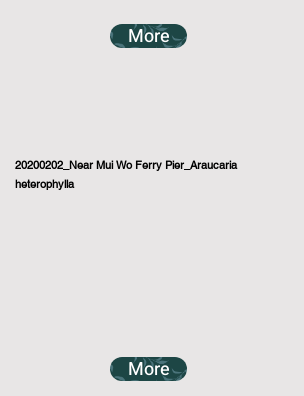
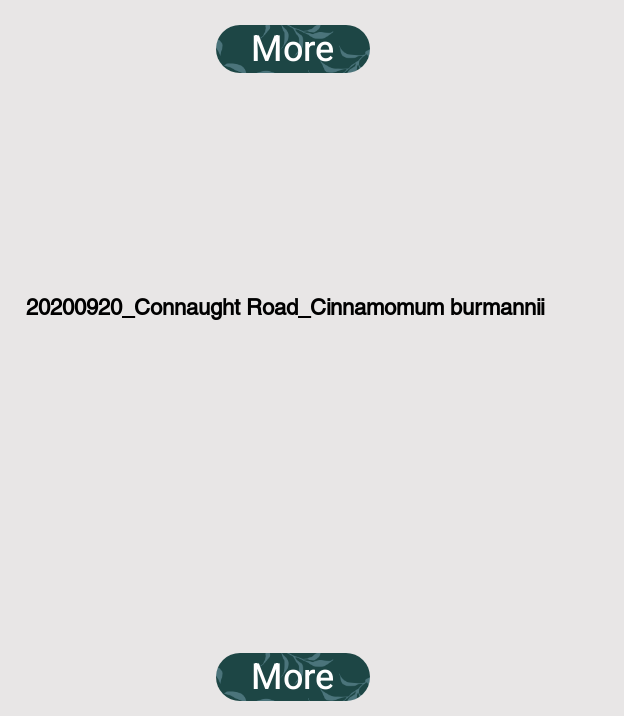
[15,158,237,191] 20200202_Near Mui Wo Ferry Pier_Araucaria | heterophylla -> [26,293,544,321] 20200920_Connaught Road_Cinnamomum burmannii

